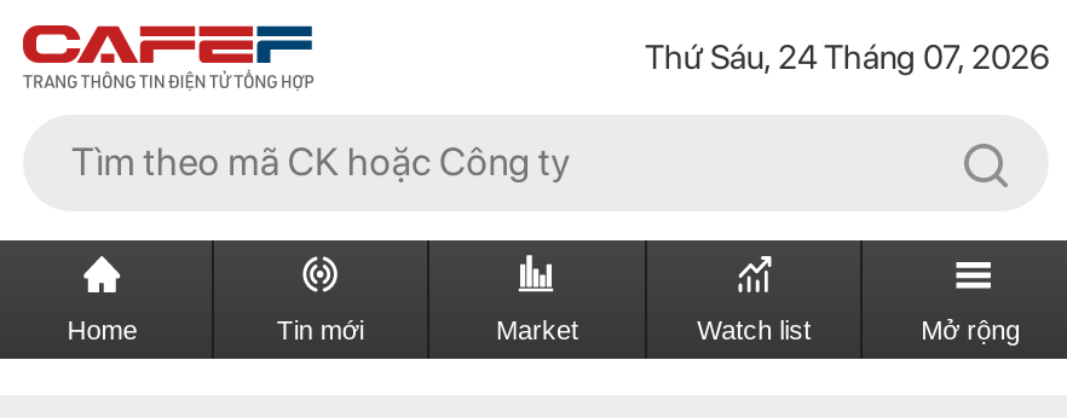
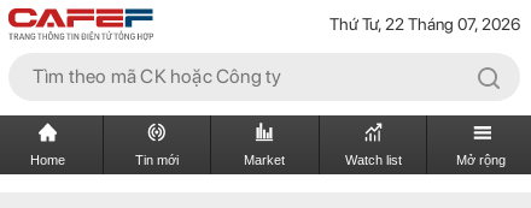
[645,37,1049,76] Thứ Sáu, 24 Tháng 07, 2026 -> [329,14,520,34] Thứ Tư, 22 Tháng 07, 2026

